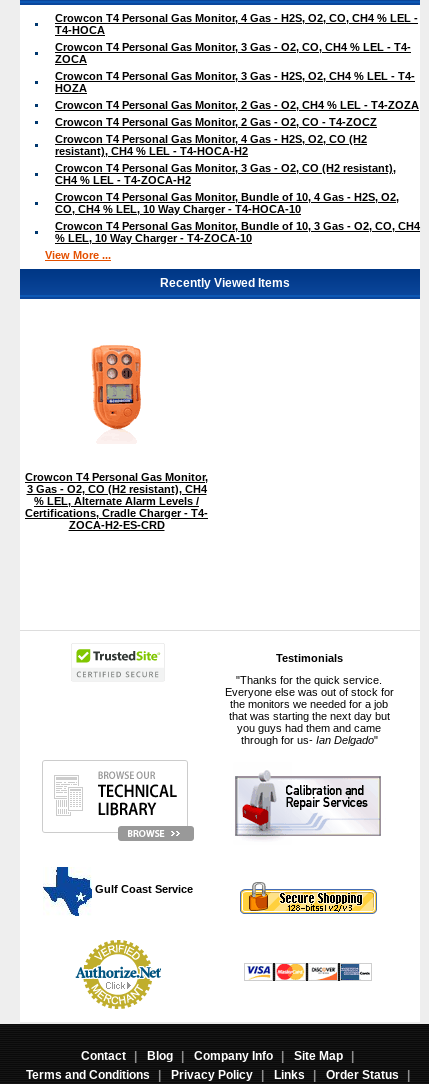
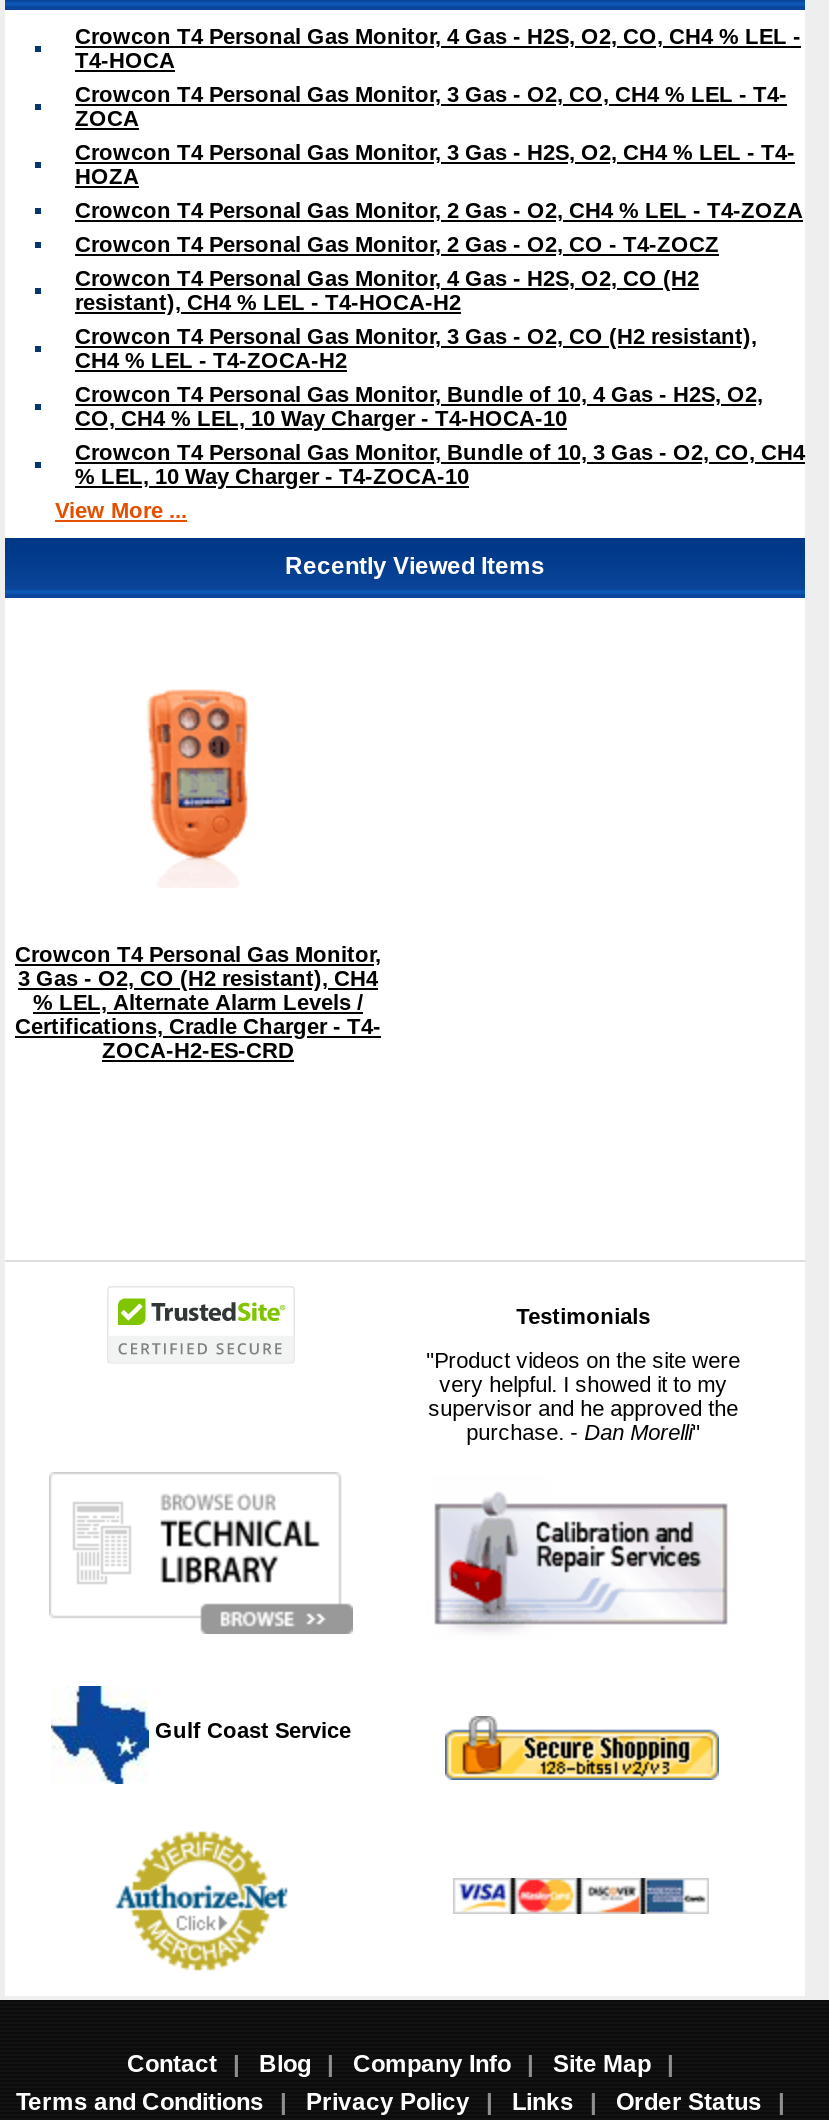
[225,674,394,746] "Thanks for the quick service. | Everyone else was out of stock for | the monitors we needed for a job | that was starting the next day but | you guys had them and came | through for us- Ian Delgado" -> [426,1347,740,1443] "Product videos on the site were | very helpful. I showed it to my | supervisor and he approved the | purchase. - Dan Morelli"

